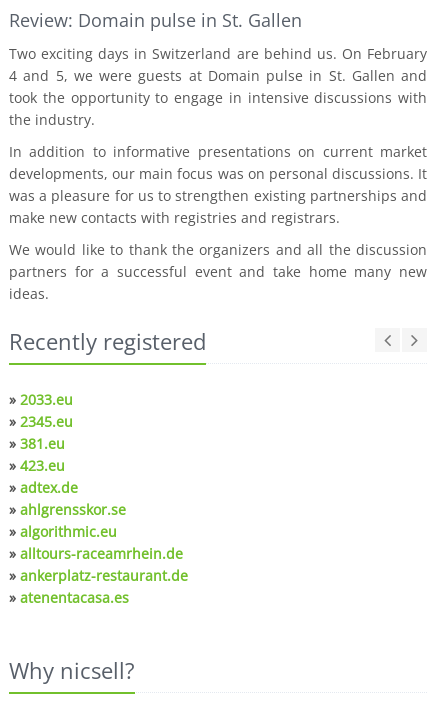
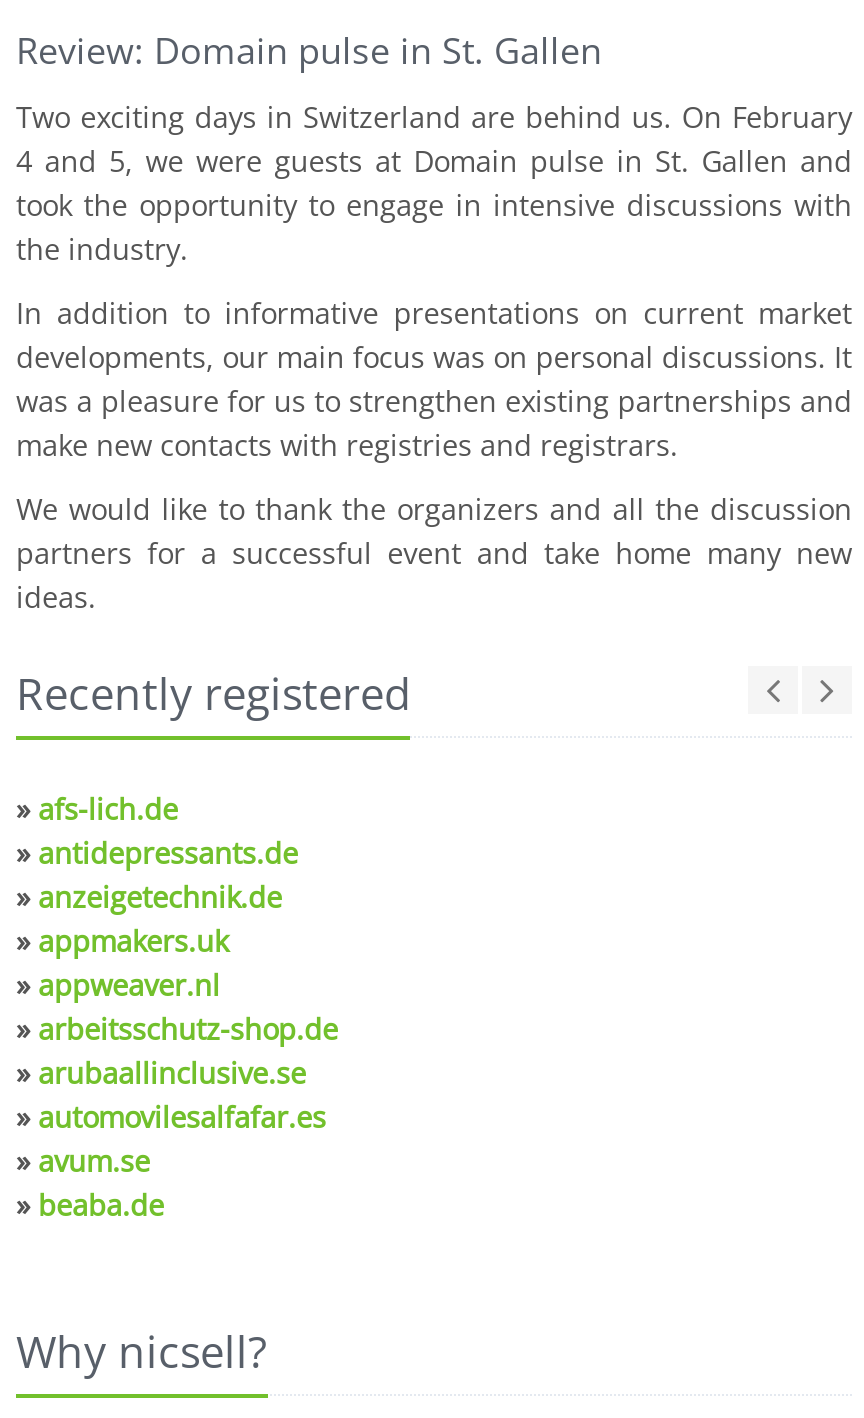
[9,390,188,607] » 2033.eu | » 2345.eu | » 381.eu | » 423.eu | » adtex.de | » ahlgrensskor.se | » algorithmic.eu | » alltours-raceamrhein.de | » ankerplatz-restaurant.de | » atenentacasa.es -> [16,790,338,1224] » afs-lich.de | » antidepressants.de | » anzeigetechnik.de | » appmakers.uk | » appweaver.nl | » arbeitsschutz-shop.de | » arubaallinclusive.se | » automovilesalfafar.es | » avum.se | » beaba.de

